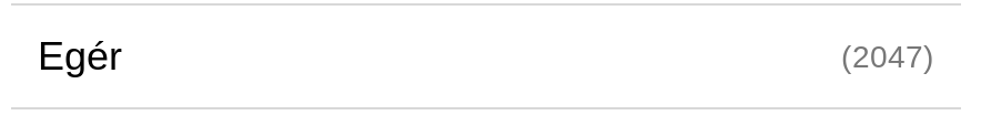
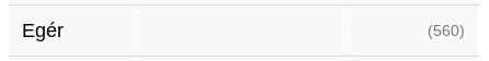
[841,39,934,74] (2047) -> [428,22,465,39] (560)

